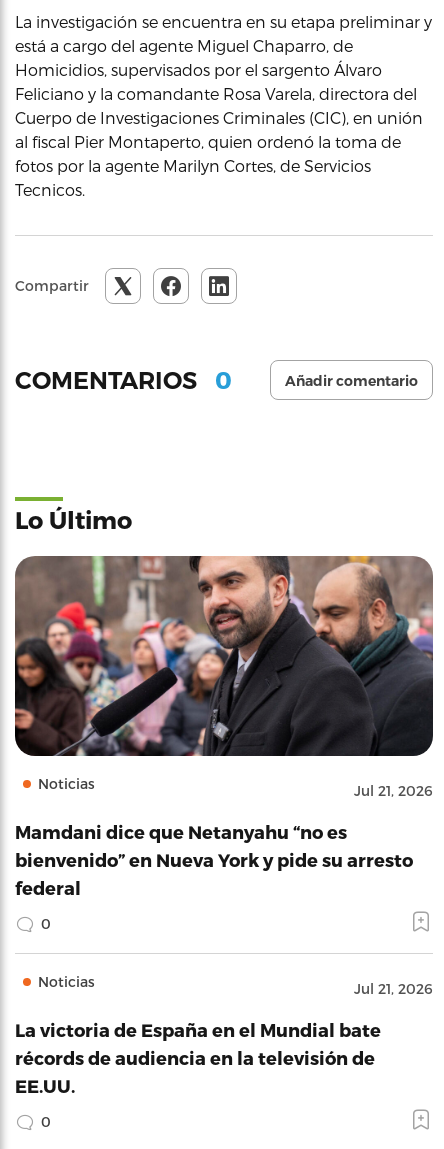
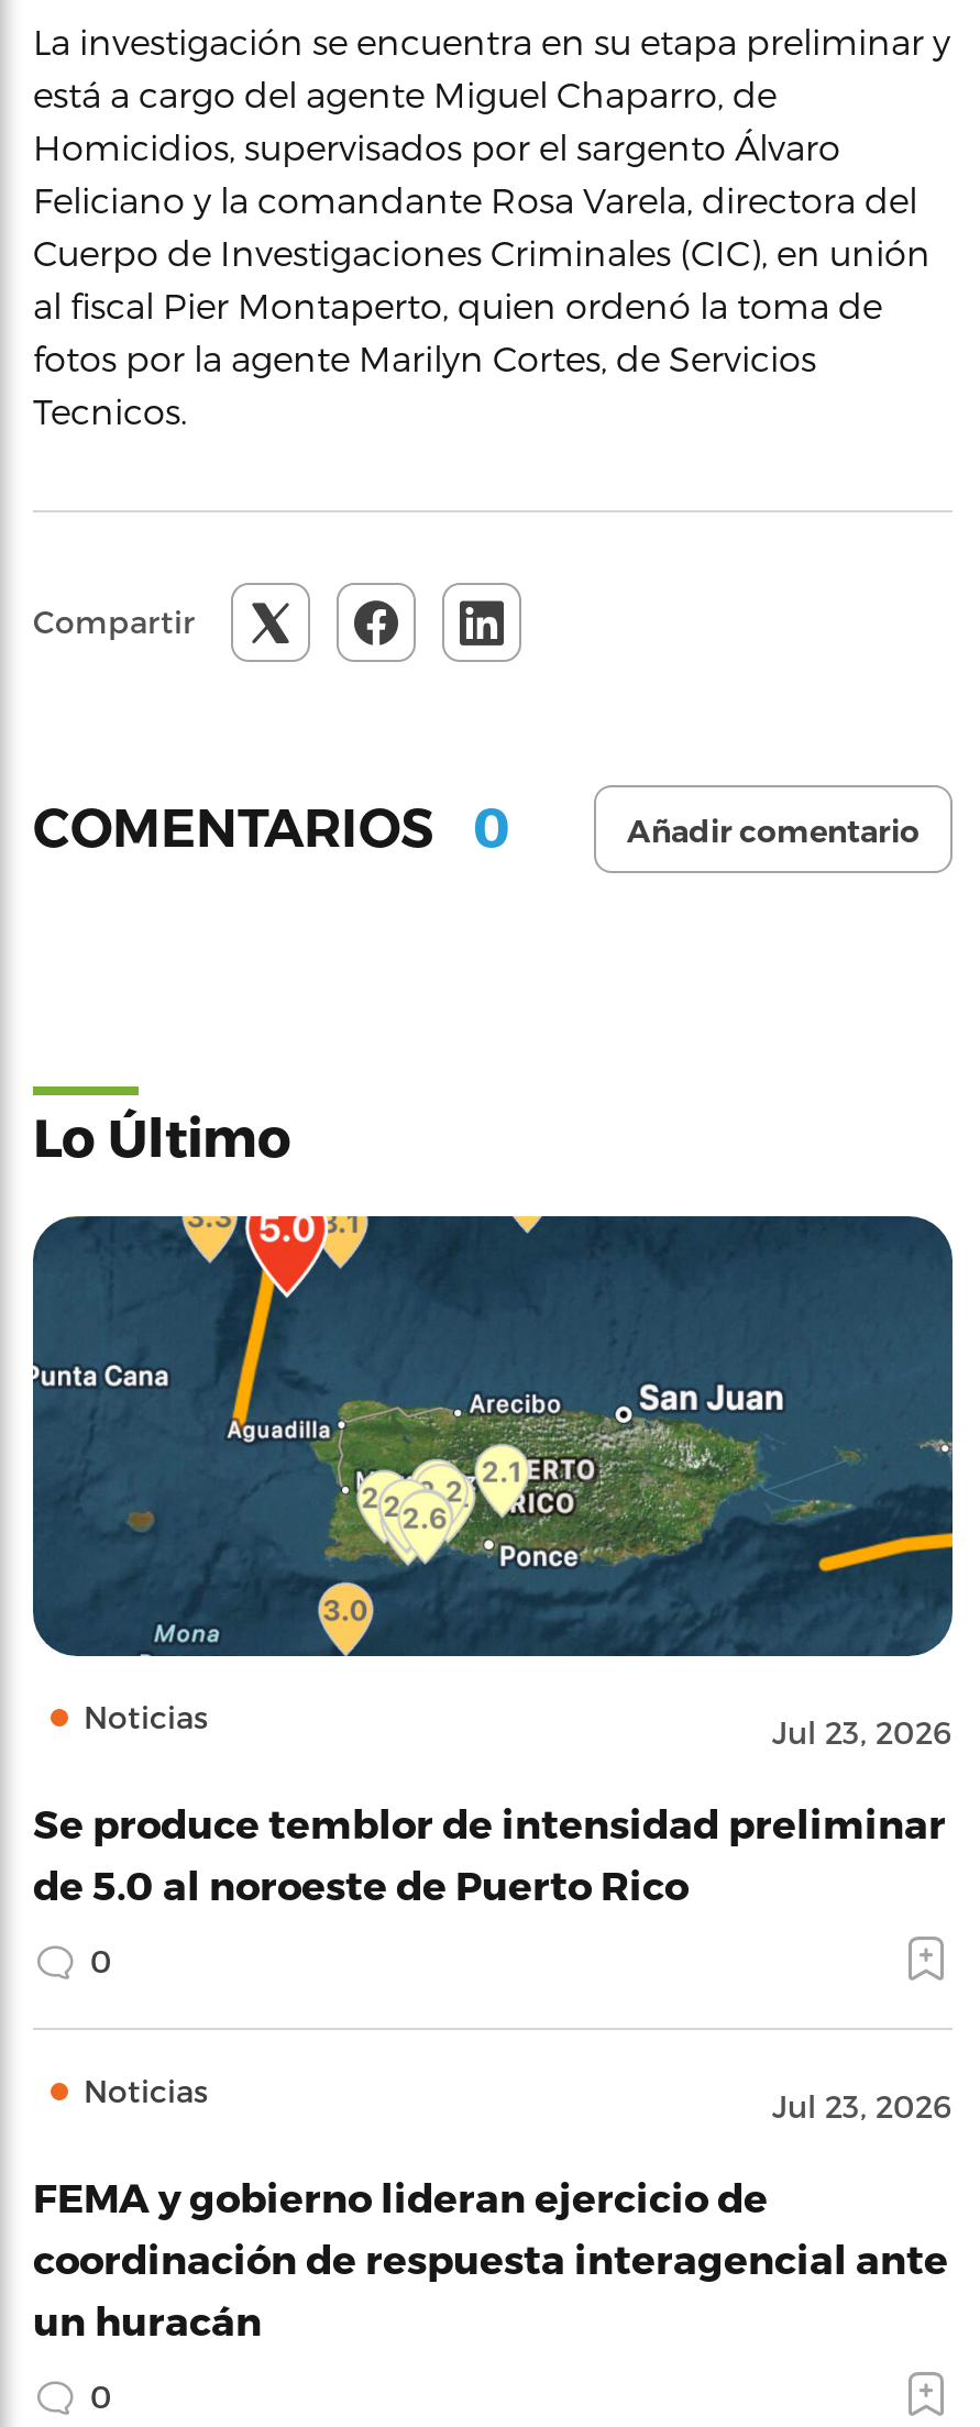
[14,555,434,799] [image] | Jul 21, 2026 -> [31,1213,955,1750] [image] | Jul 23, 2026
[15,821,413,898] Mamdani dice que Netanyahu “no es | bienvenido” en Nueva York y pide su arresto | federal -> [33,1798,946,1906] Se produce temblor de intensidad preliminar | de 5.0 al noroeste de Puerto Rico
[354,980,433,997] Jul 21, 2026 -> [772,2086,953,2123] Jul 23, 2026
[15,1019,381,1096] La victoria de España en el Mundial bate | récords de audiencia en la televisión de | EE.UU. -> [33,2172,948,2341] FEMA y gobierno lideran ejercicio de | coordinación de respuesta interagencial ante | un huracán

